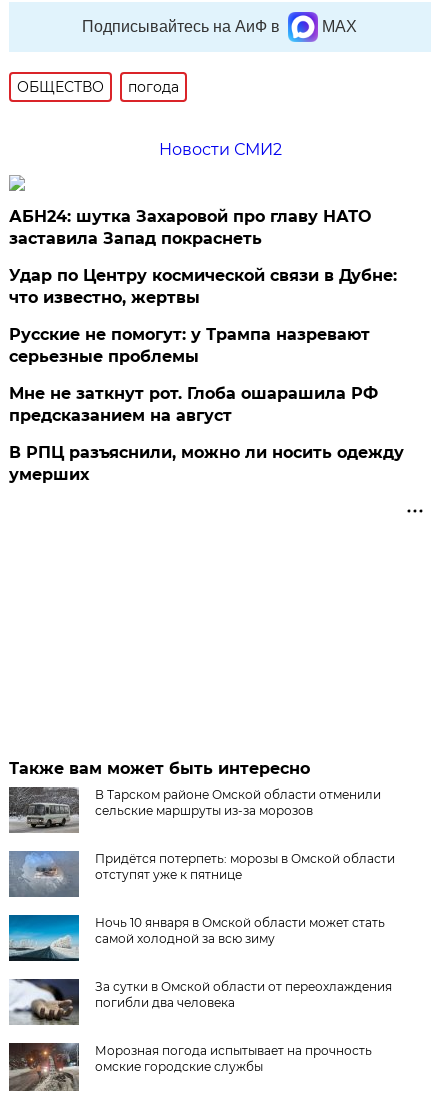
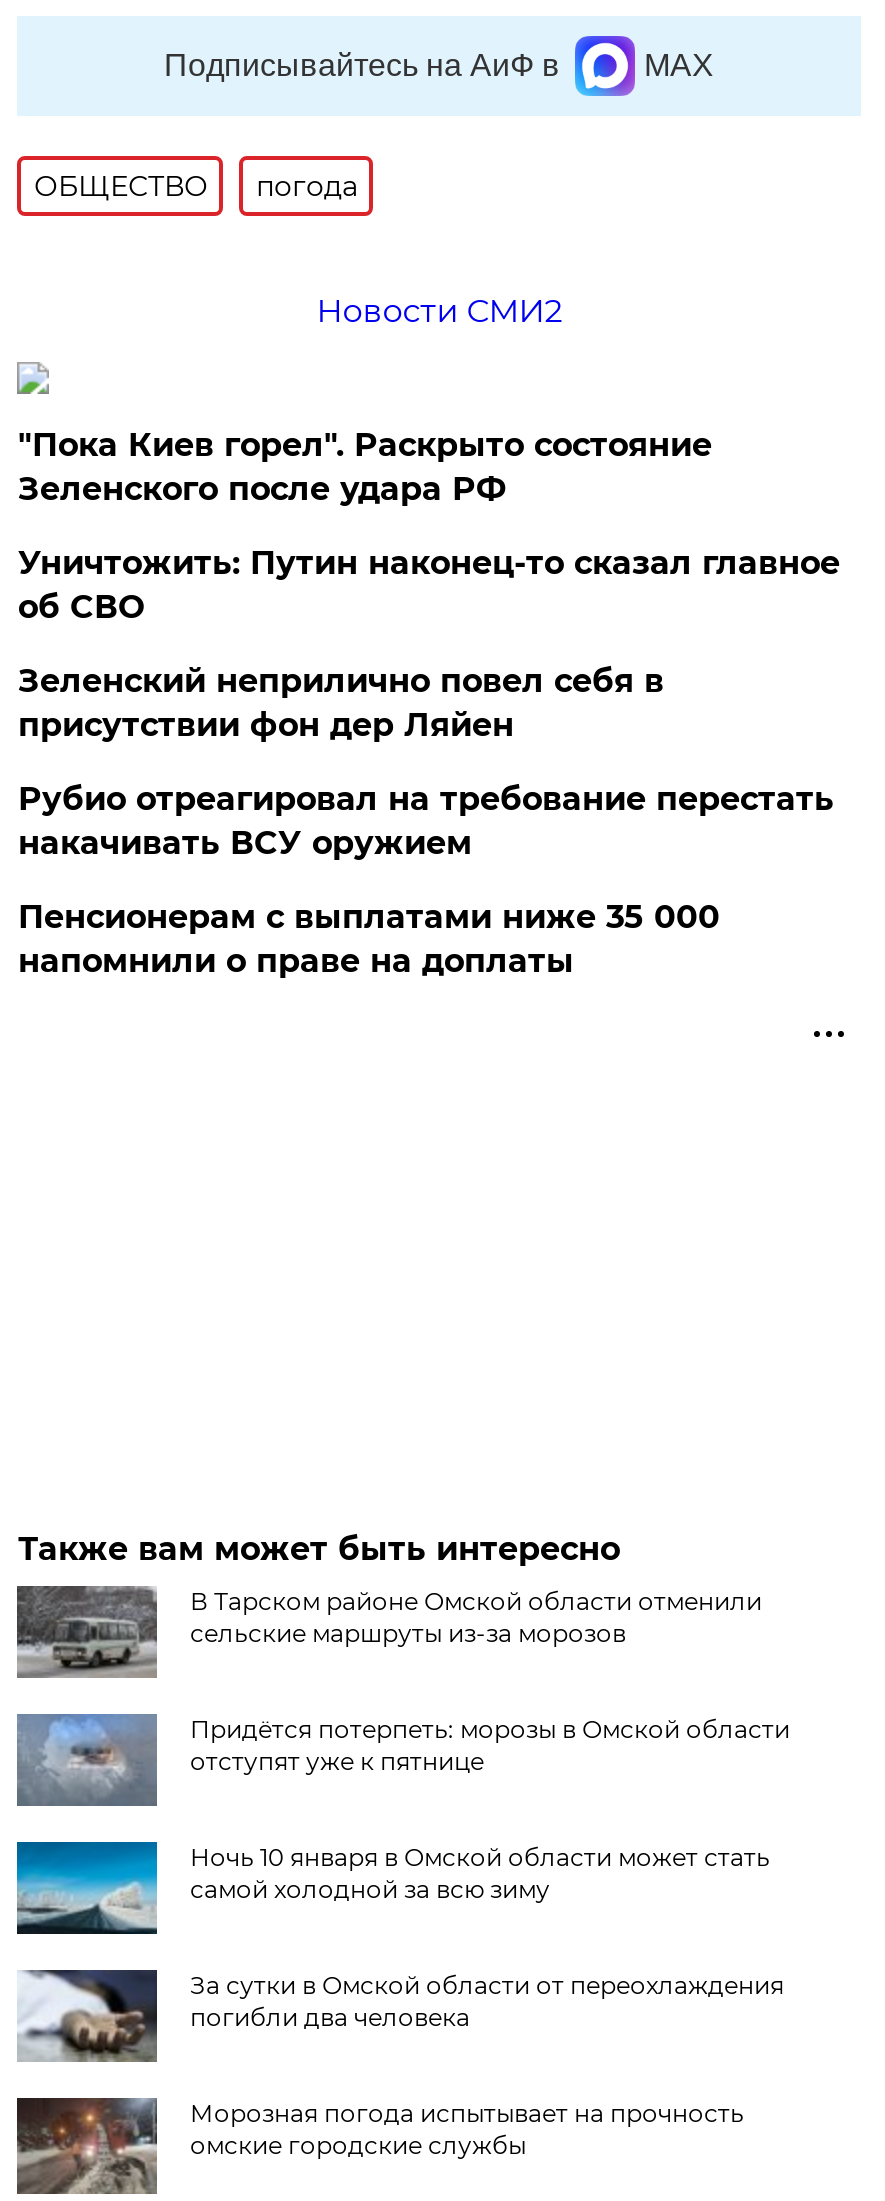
[9,207,371,248] АБН24: шутка Захаровой про главу НАТО | заставила Запад покраснеть -> [18,426,712,508] "Пока Киев горел". Раскрыто состояние | Зеленского после удара РФ
[9,266,397,307] Удар по Центру космической связи в Дубне: | что известно, жертвы -> [18,544,840,626] Уничтожить: Путин наконец-то сказал главное | об СВО
[9,325,370,366] Русские не помогут: у Трампа назревают | серьезные проблемы -> [18,662,664,744] Зеленский неприлично повел cебя в | присутствии фон дер Ляйен
[9,384,378,425] Мне не заткнут рот. Глоба ошарашила РФ | предсказанием на август -> [18,780,834,862] Рубио отреагировал на требование перестать | накачивать ВСУ оружием
[9,443,404,484] В РПЦ разъяснили, можно ли носить одежду | умерших -> [18,898,720,980] Пенсионерам с выплатами ниже 35 000 | напомнили о праве на доплаты

